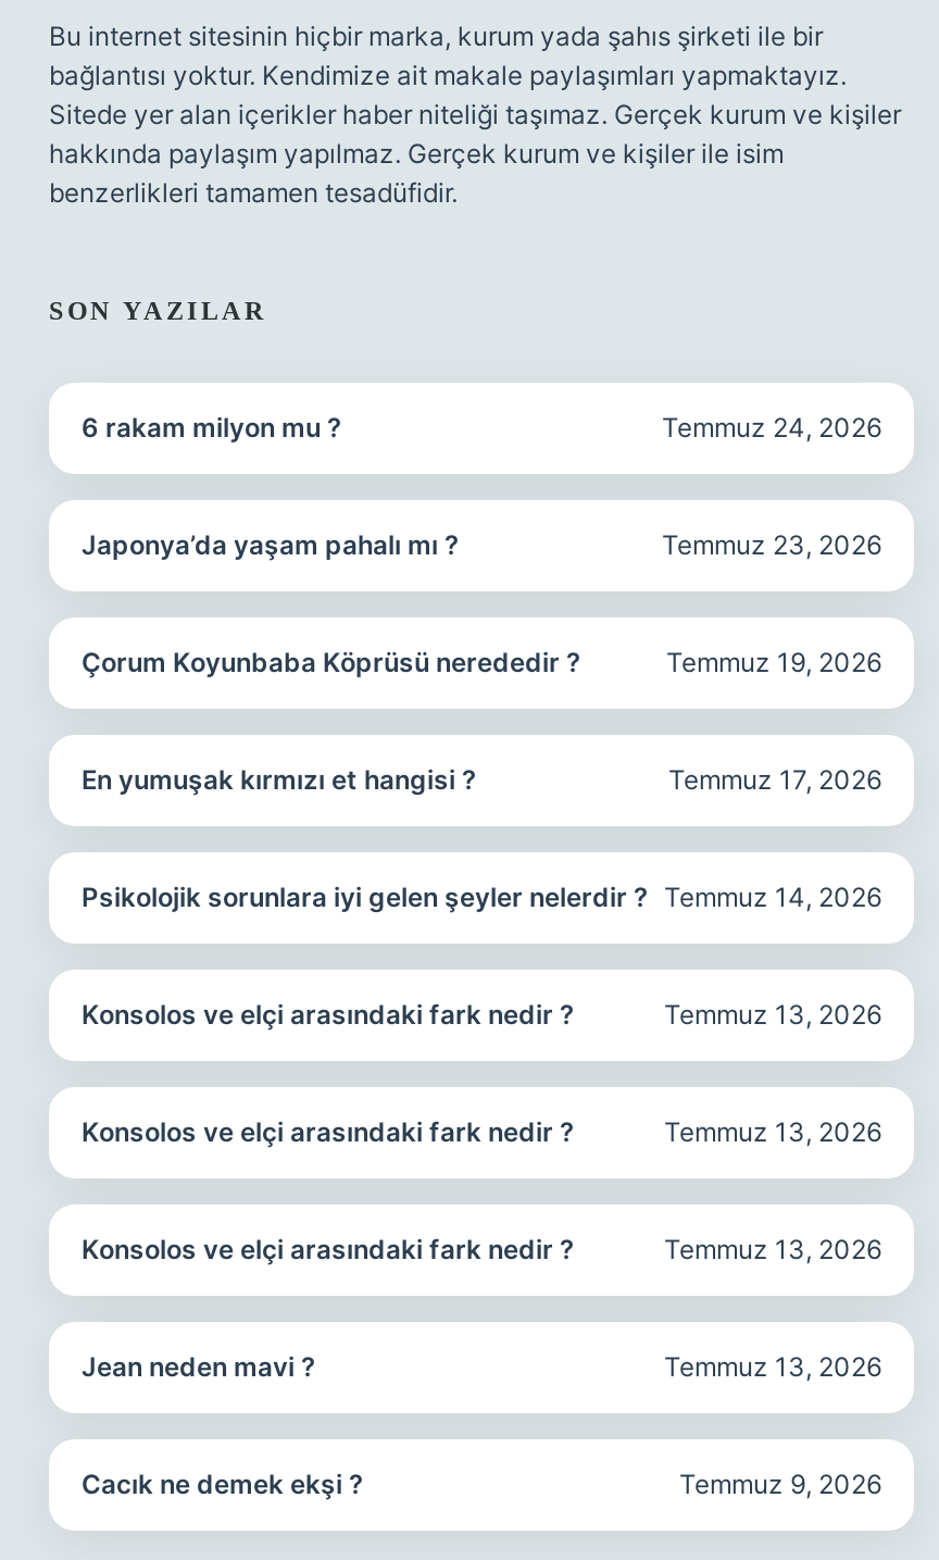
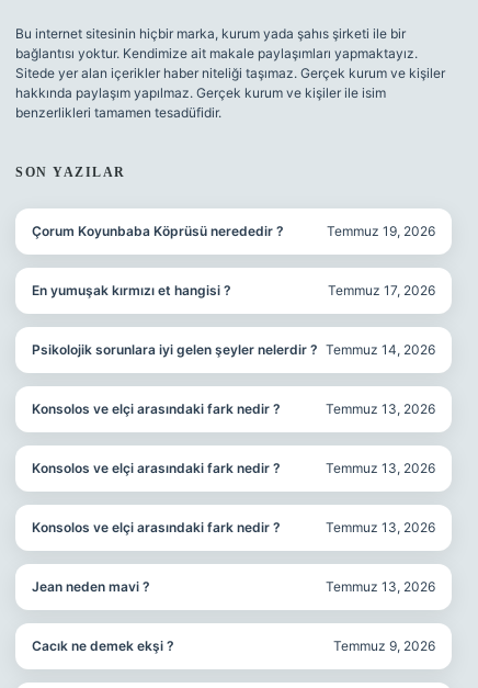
[82,411,881,444] 6 rakam milyon mu ? | Temmuz 24, 2026 -> none
[82,528,881,561] Japonya’da yaşam pahalı mı ? | Temmuz 23, 2026 -> none

